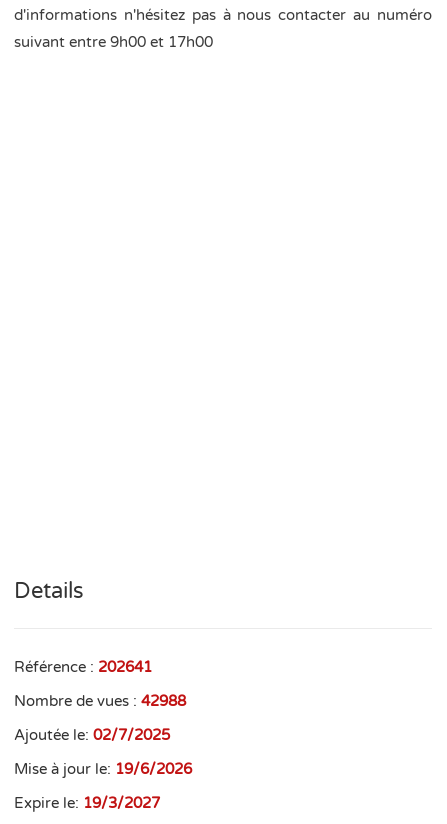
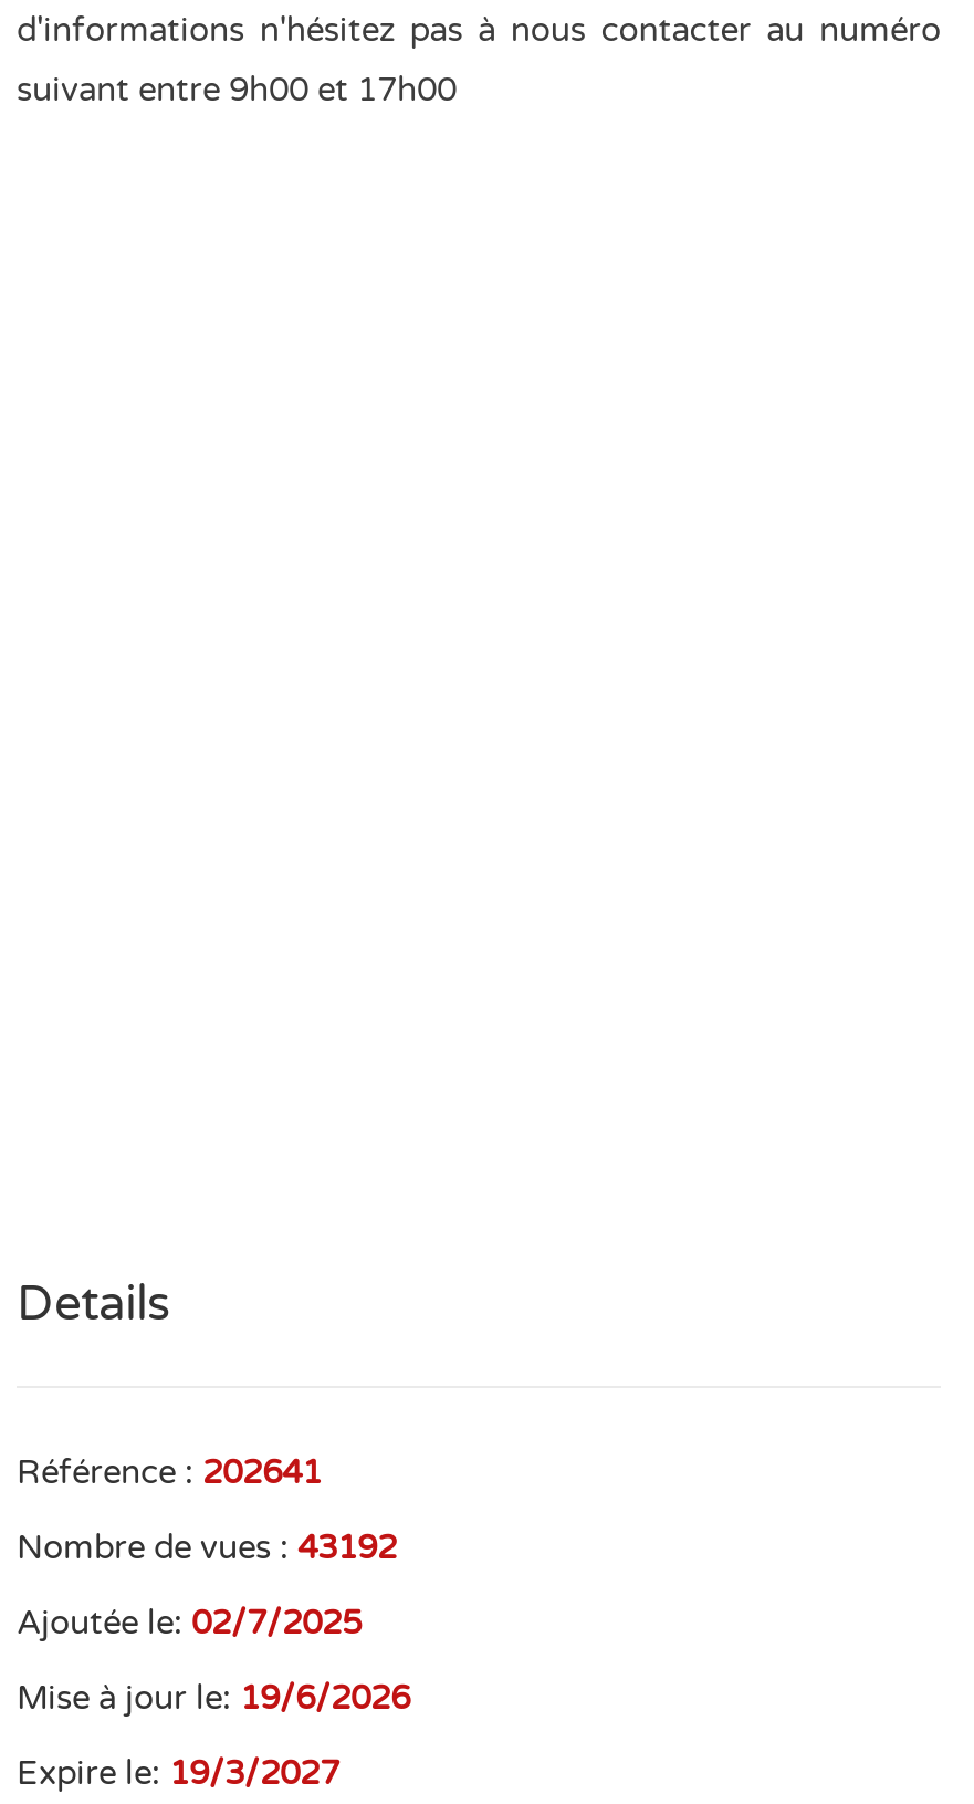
[14,692,186,710] Nombre de vues : 42988 -> [17,1527,397,1567] Nombre de vues : 43192

